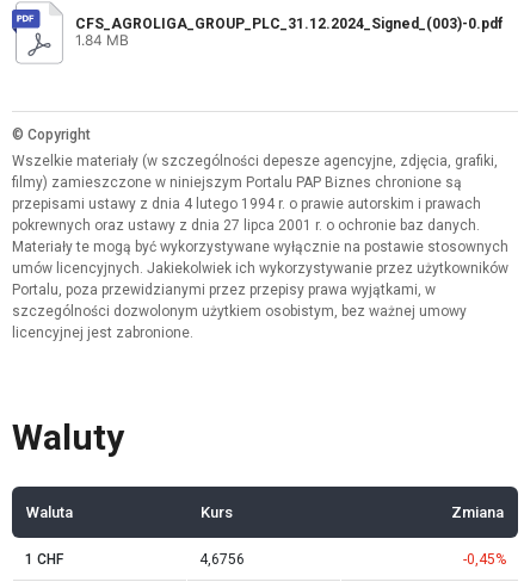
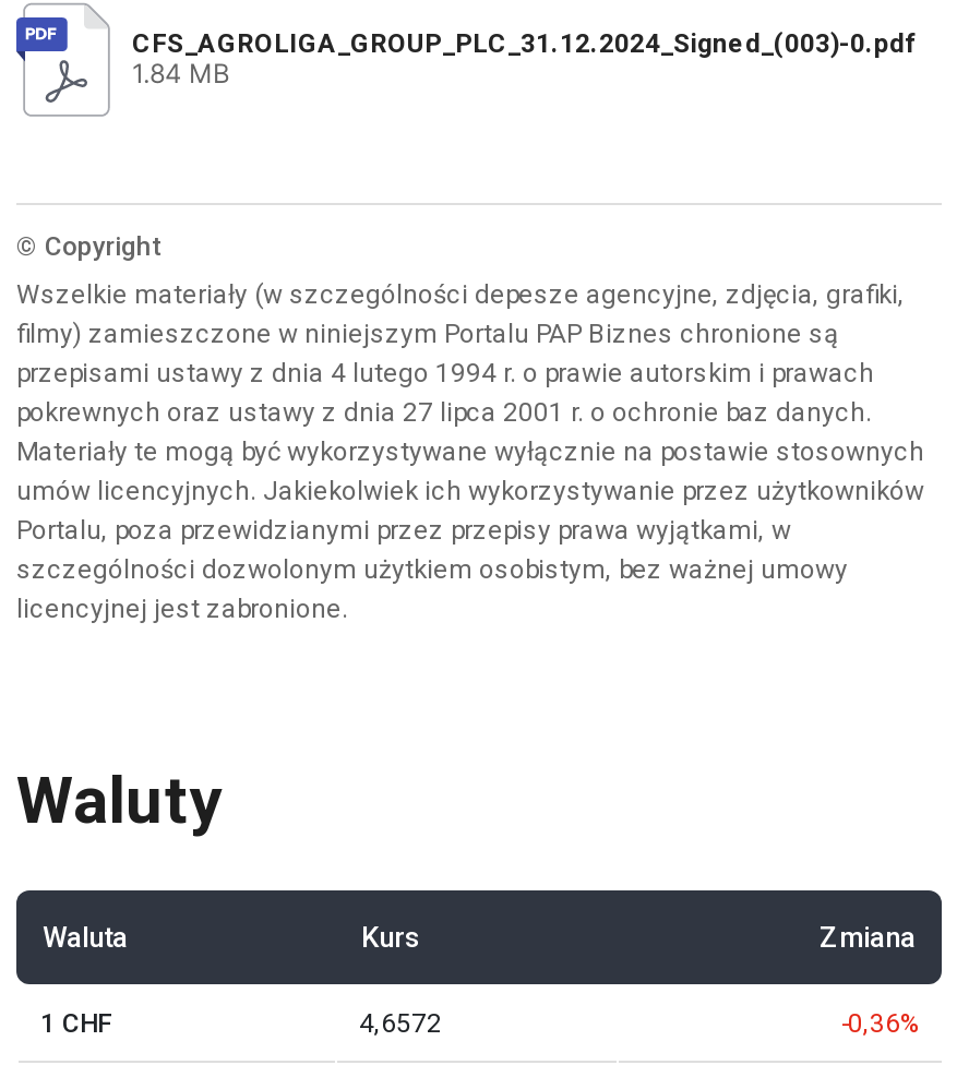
[199,551,245,568] 4,6756 -> [359,1008,442,1039] 4,6572
[463,551,506,568] -0,45% -> [841,1008,920,1039] -0,36%

